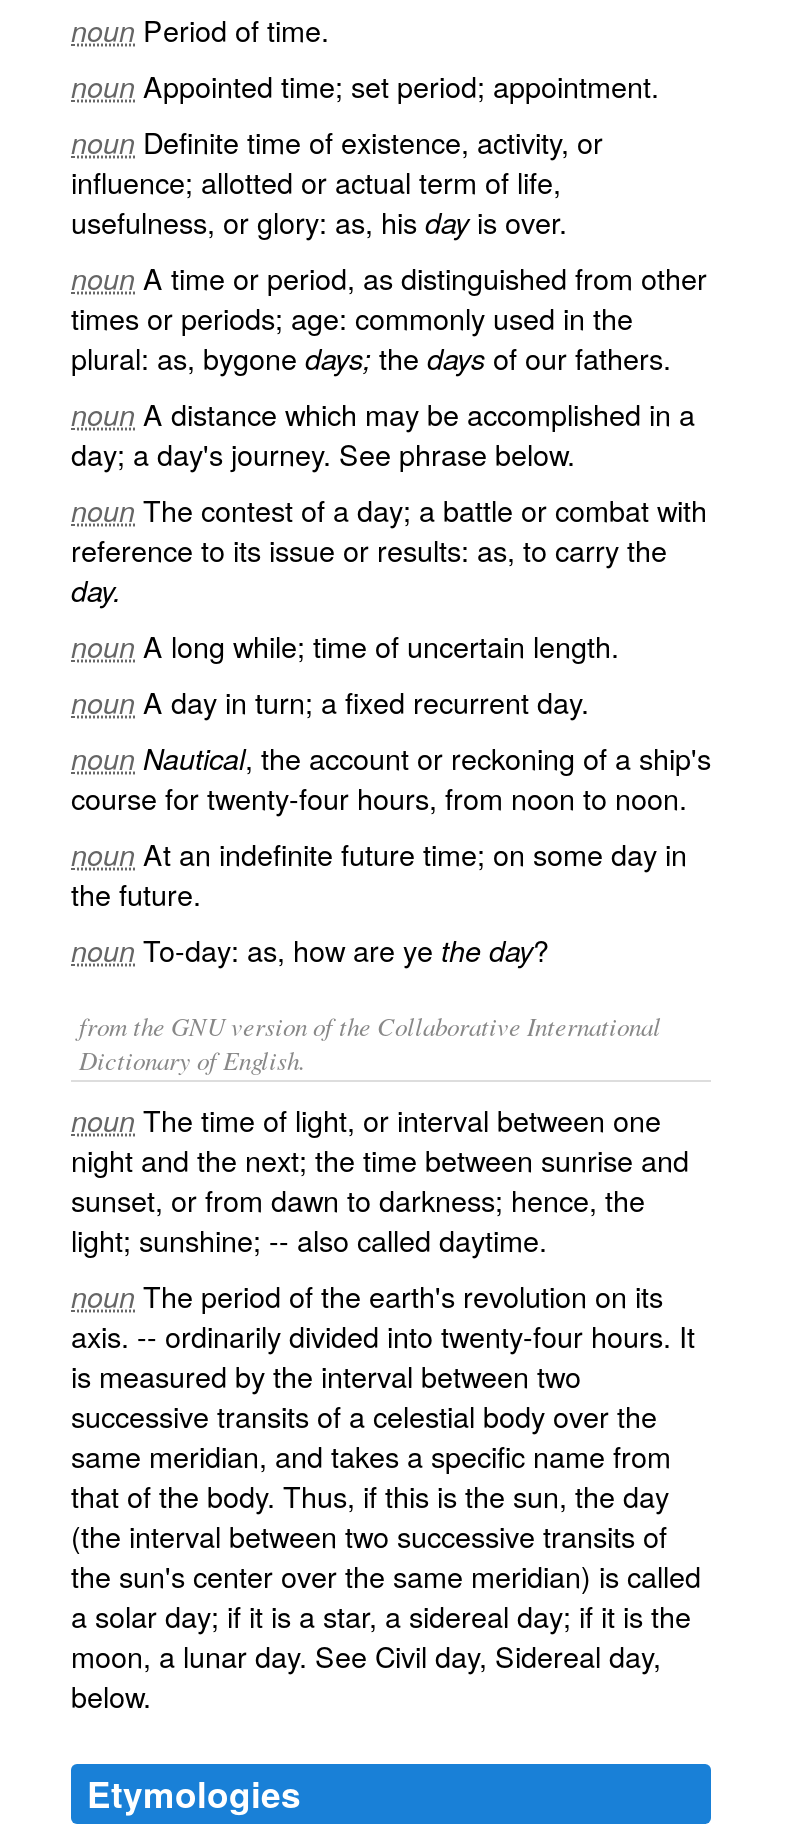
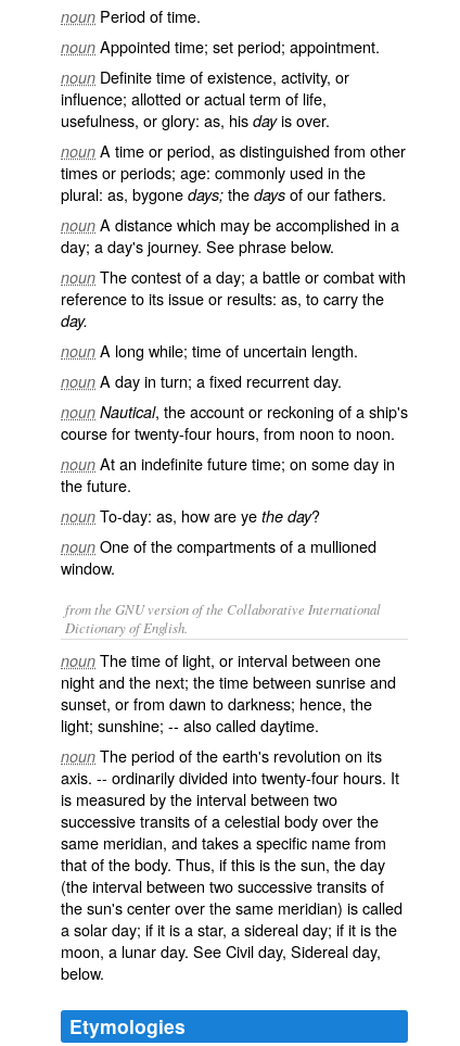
none -> [61,534,376,579] noun One of the compartments of a mullioned | window.

